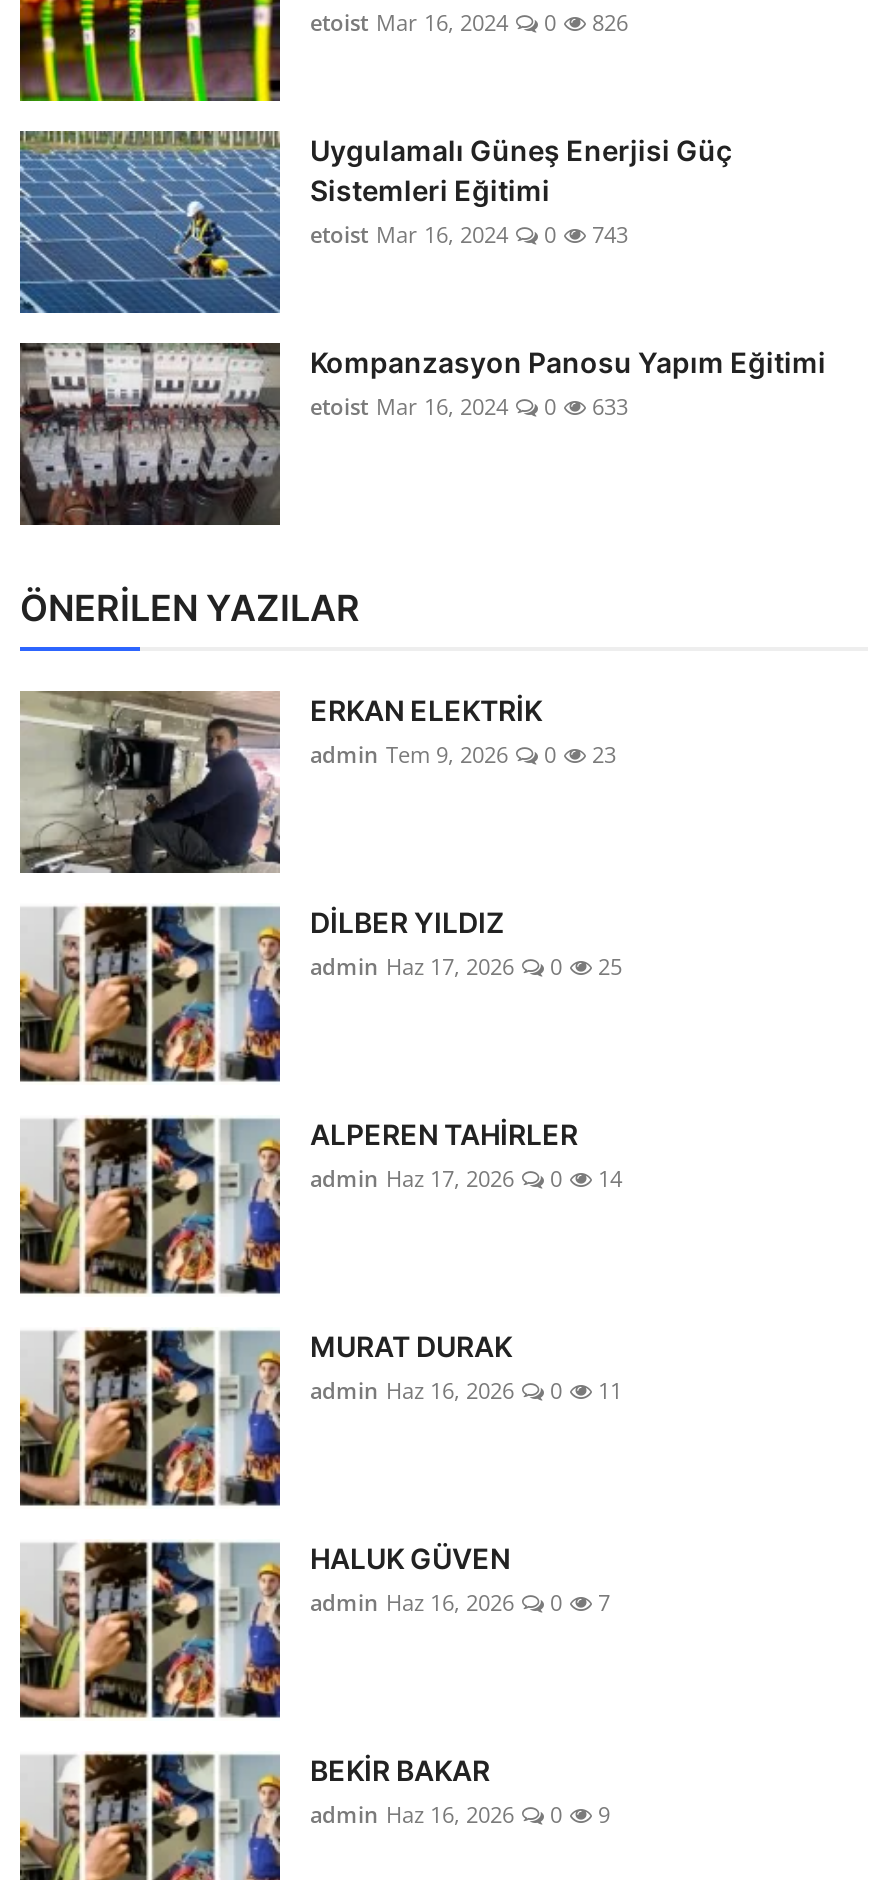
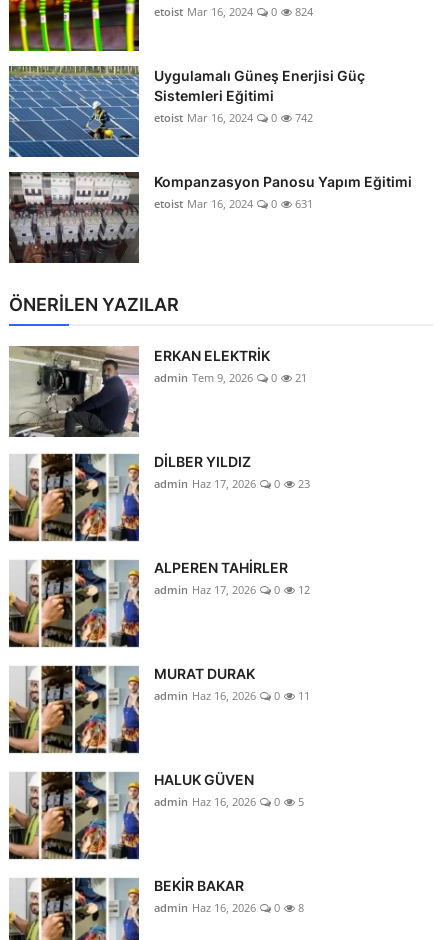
[310,7,628,37] etoist Mar 16, 2024 0 826 -> [154,3,313,18] etoist Mar 16, 2024 0 824
[310,219,628,249] etoist Mar 16, 2024 0 743 -> [154,109,313,124] etoist Mar 16, 2024 0 742
[310,391,628,421] etoist Mar 16, 2024 0 633 -> [154,195,313,210] etoist Mar 16, 2024 0 631
[310,739,616,769] admin Tem 9, 2026 0 23 -> [154,369,307,384] admin Tem 9, 2026 0 21
[310,951,622,981] admin Haz 17, 2026 0 25 -> [154,475,310,490] admin Haz 17, 2026 0 23
[310,1163,622,1193] admin Haz 17, 2026 0 14 -> [154,581,310,596] admin Haz 17, 2026 0 12
[310,1587,610,1617] admin Haz 16, 2026 0 7 -> [154,793,304,808] admin Haz 16, 2026 0 5
[310,1799,610,1829] admin Haz 16, 2026 0 9 -> [154,899,304,914] admin Haz 16, 2026 0 8

